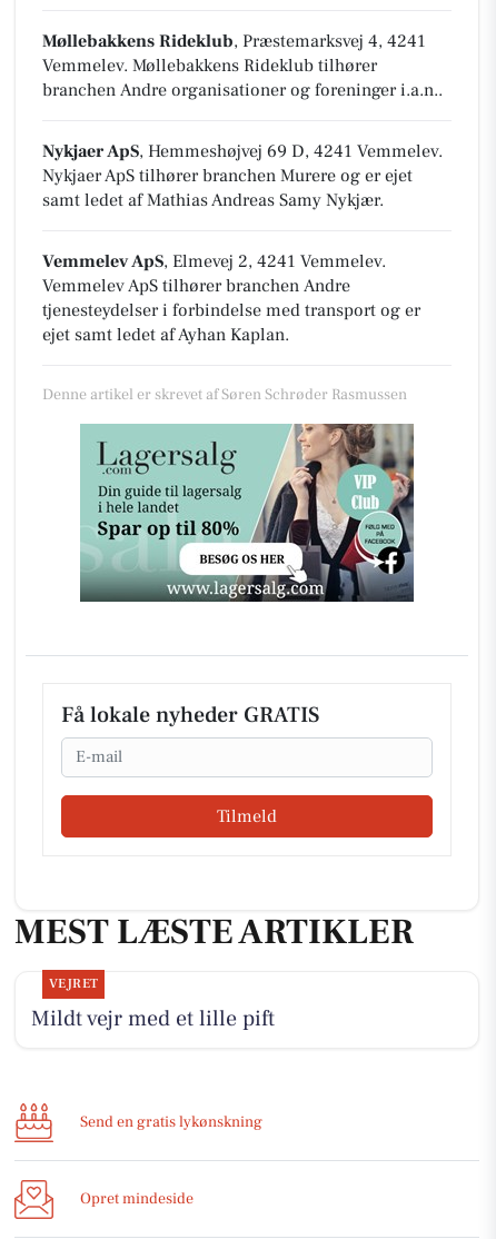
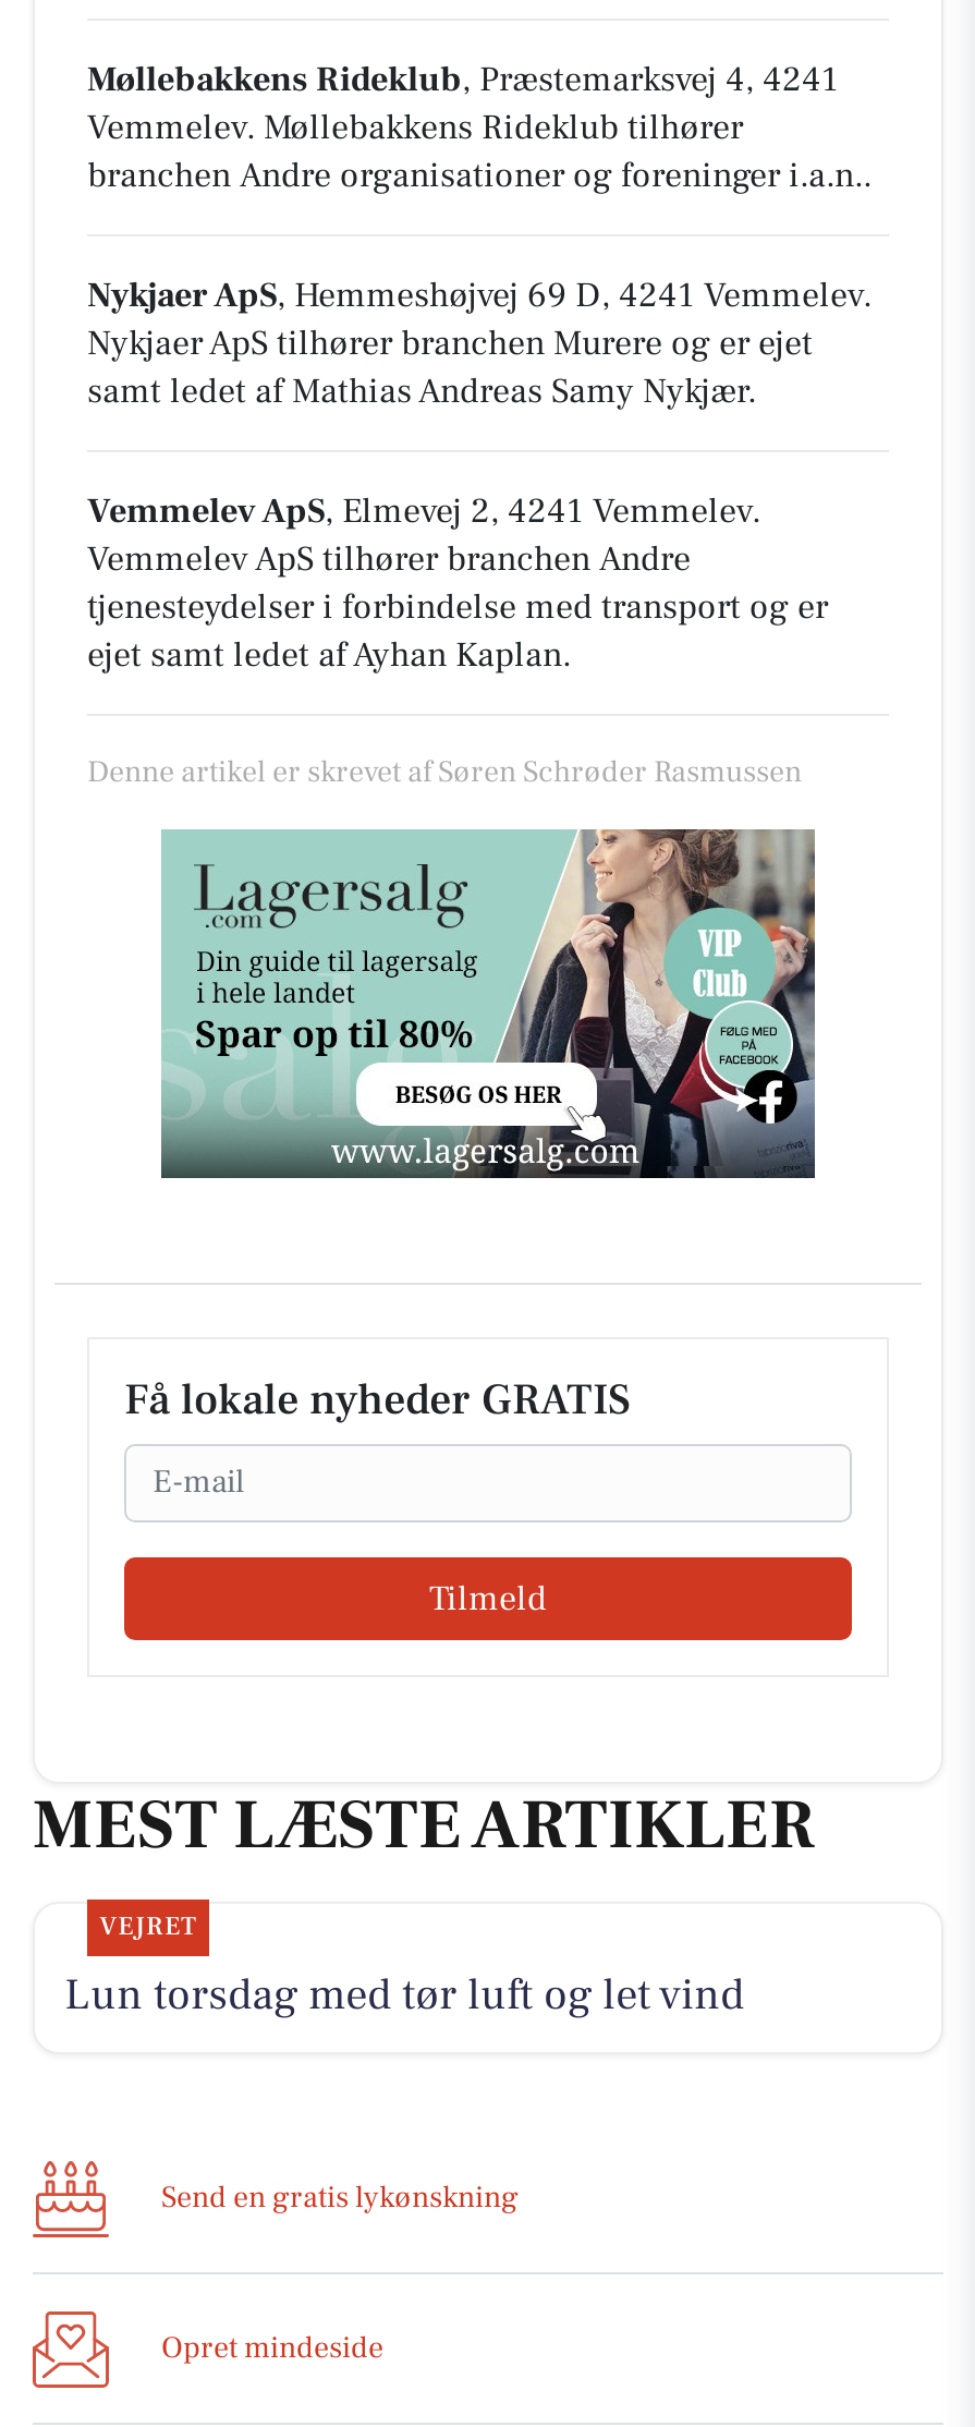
[31,1004,274,1033] Mildt vejr med et lille pift -> [64,1966,744,2023] Lun torsdag med tør luft og let vind

